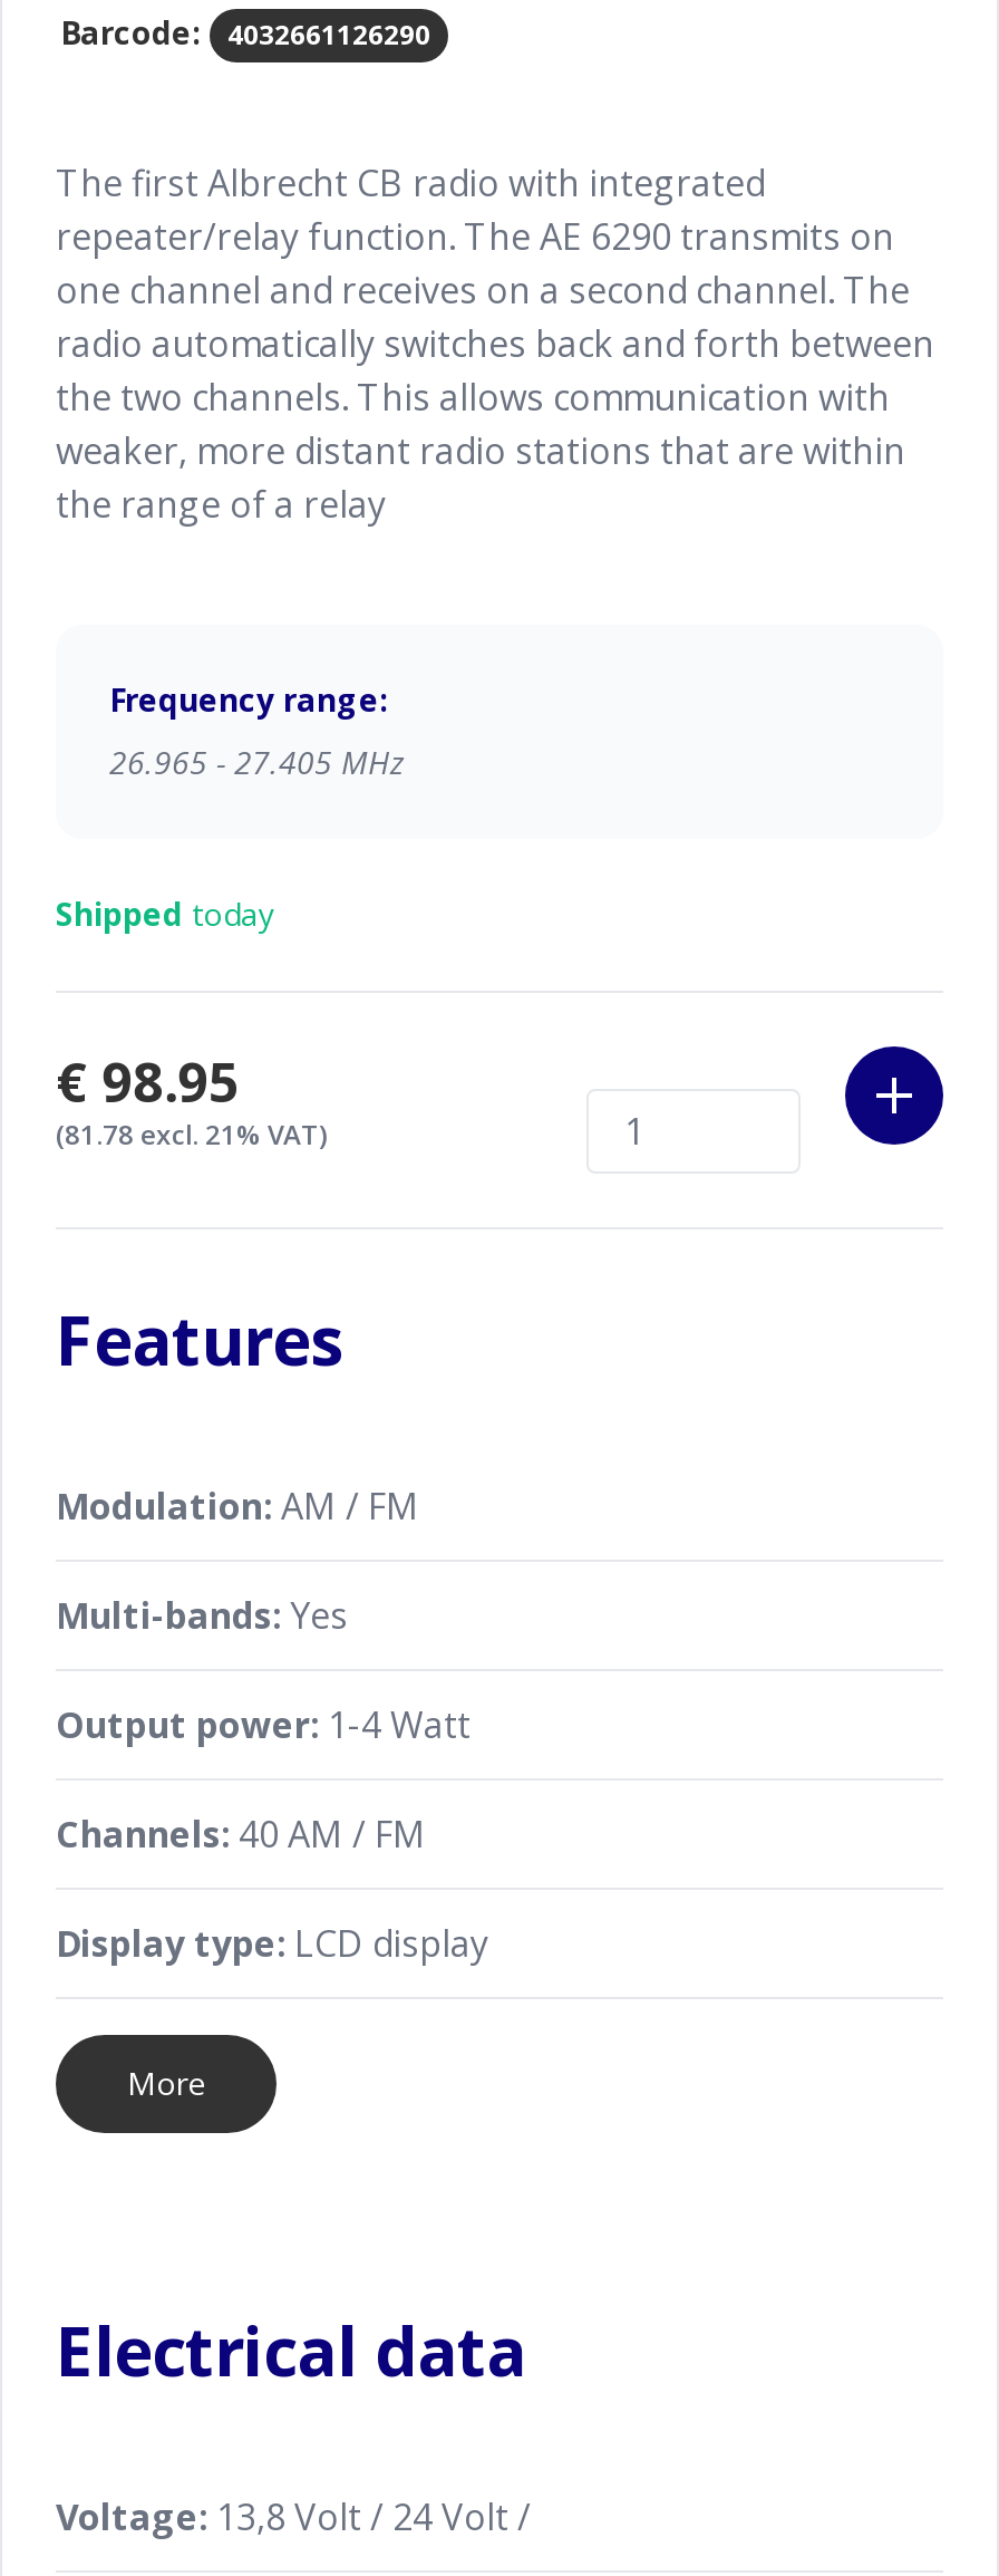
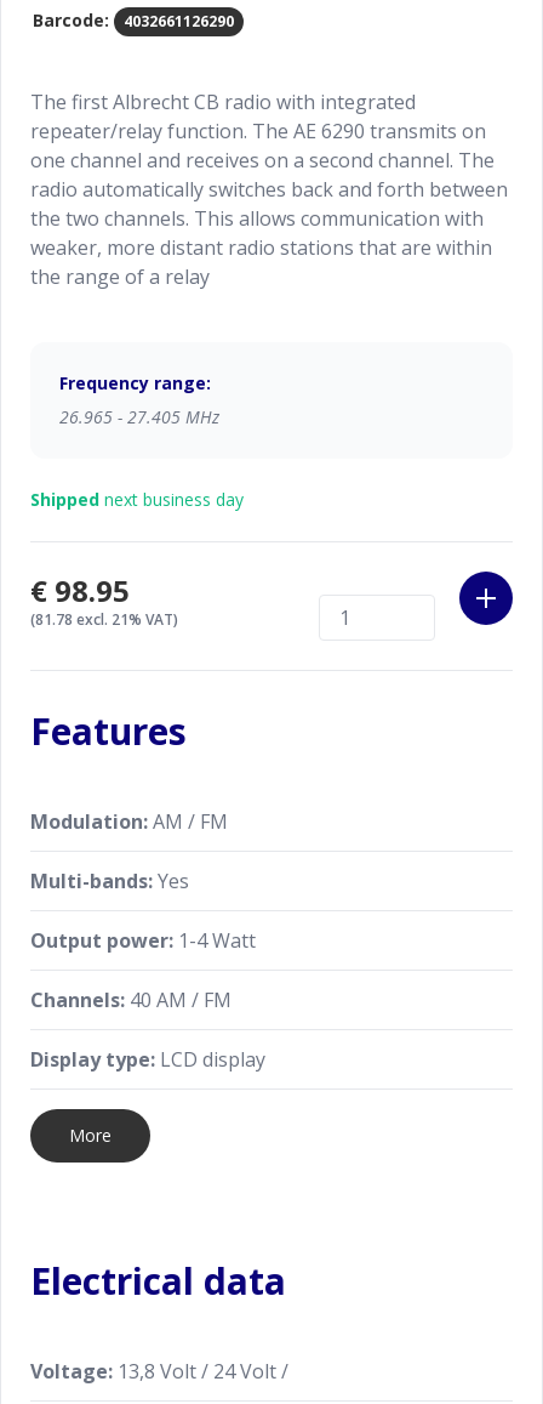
[56,893,274,935] Shipped today -> [30,488,244,511] Shipped next business day

